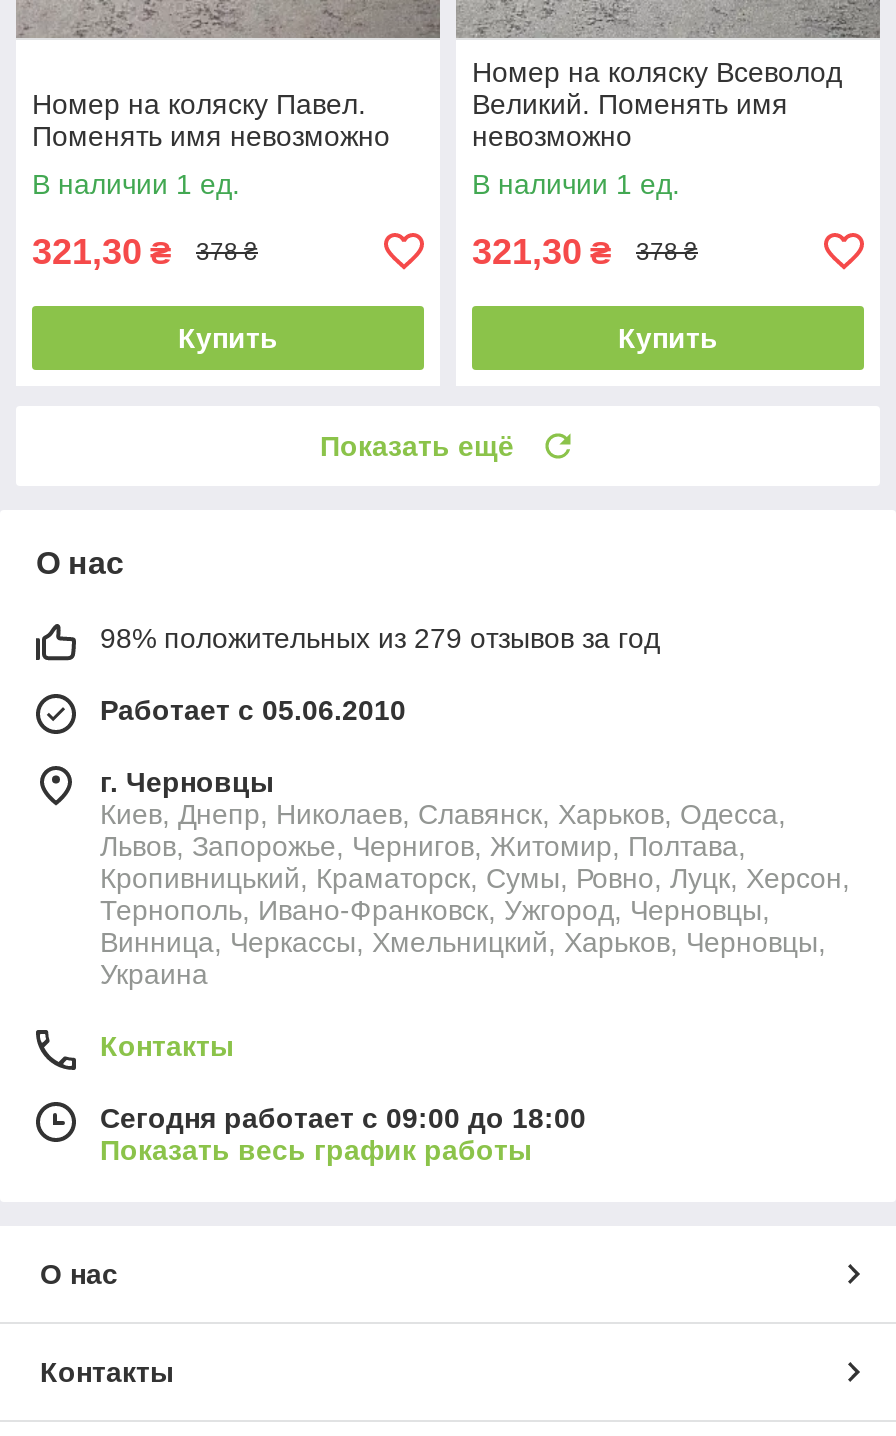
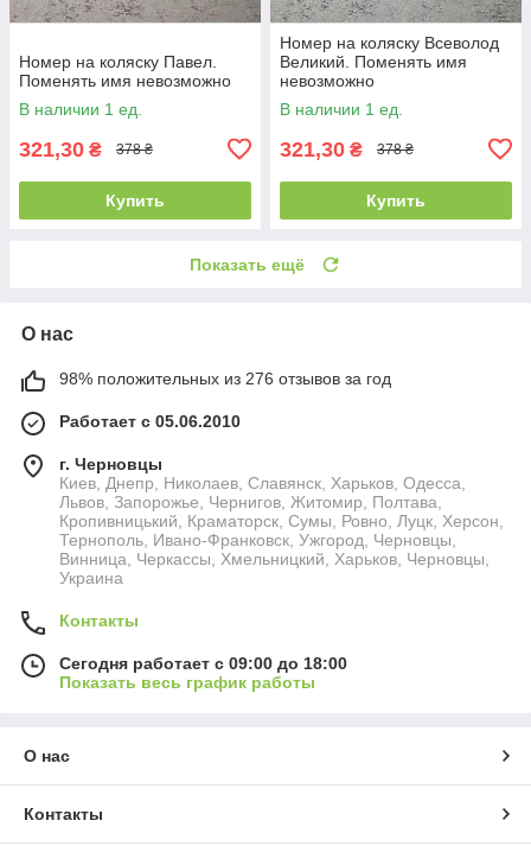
[100,621,660,653] 98% положительных из 279 отзывов за год -> [59,369,391,388] 98% положительных из 276 отзывов за год

